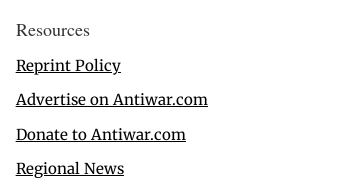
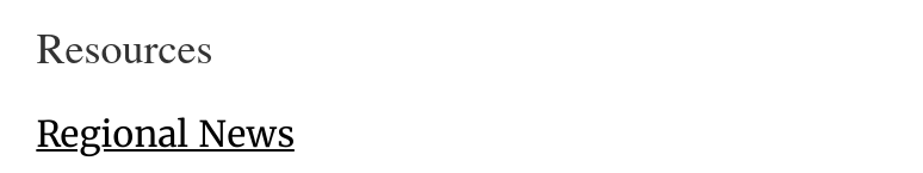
[16,56,208,144] Reprint Policy | Advertise on Antiwar.com | Donate to Antiwar.com -> none

